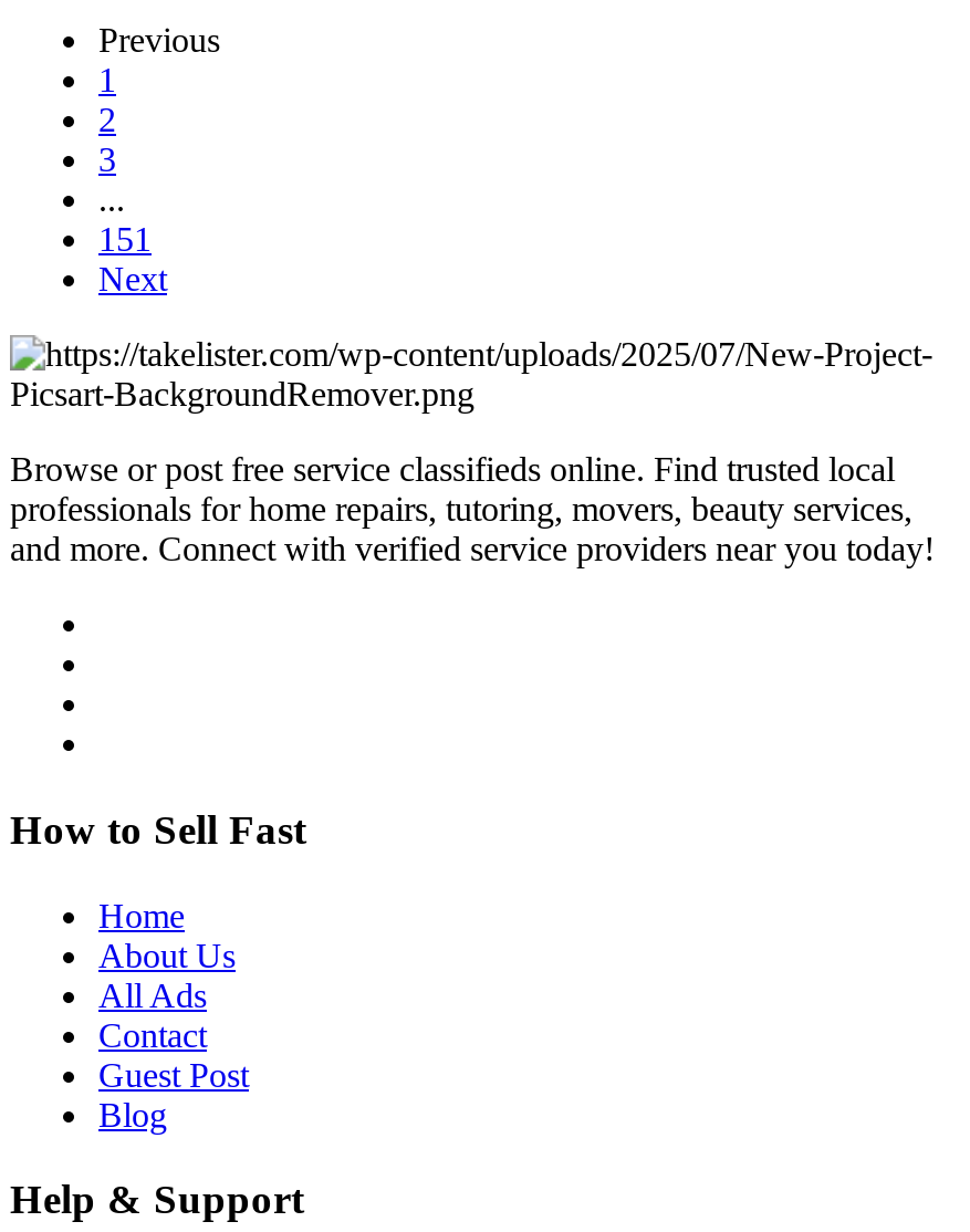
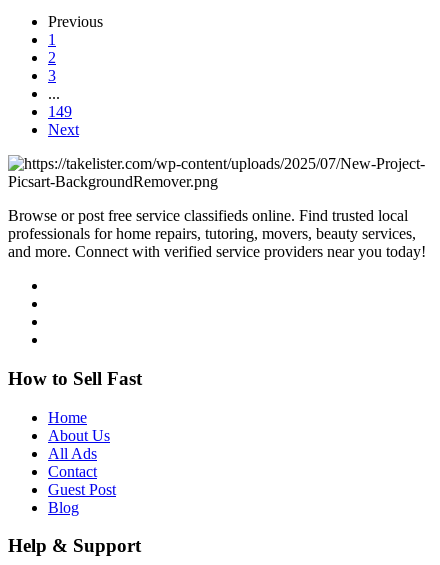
[98,220,152,258] 151 -> [48,103,72,120] 149

